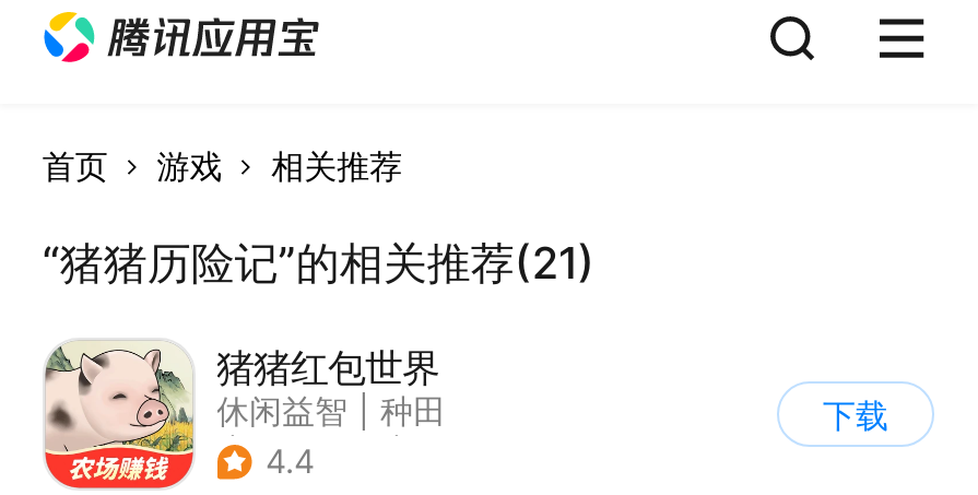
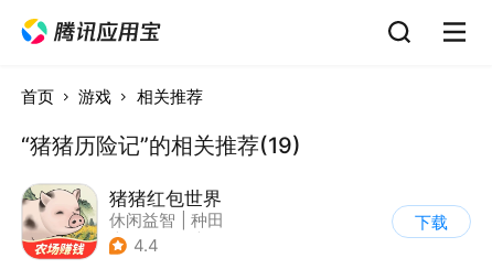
[42,236,595,288] “猪猪历险记”的相关推荐(21) -> [21,132,301,158] “猪猪历险记”的相关推荐(19)

